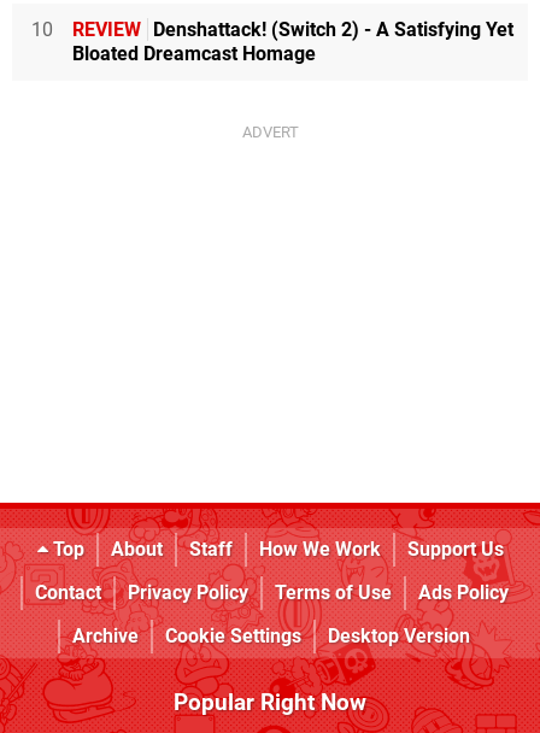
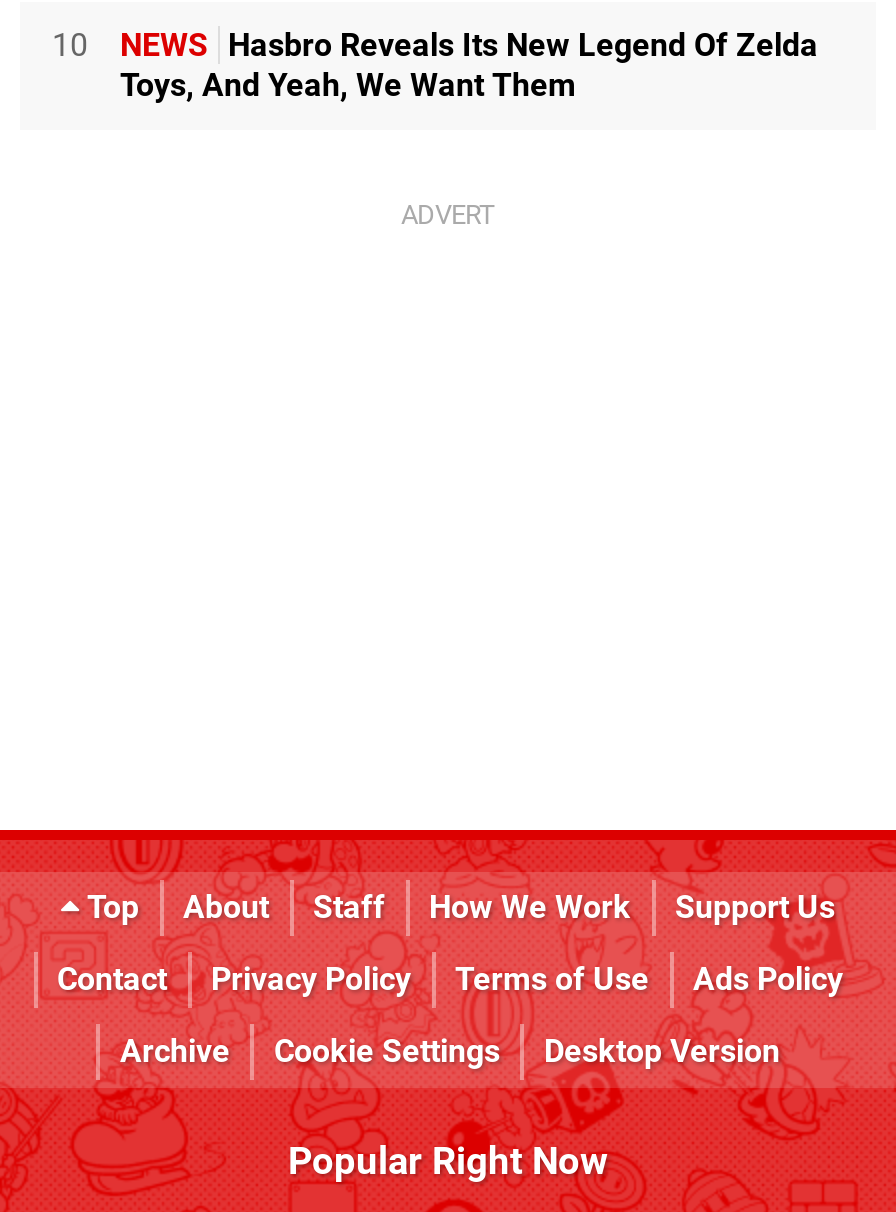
[72,18,513,65] REVIEW Denshattack! (Switch 2) - A Satisfying Yet | Bloated Dreamcast Homage -> [120,26,818,104] NEWS Hasbro Reveals Its New Legend Of Zelda | Toys, And Yeah, We Want Them

